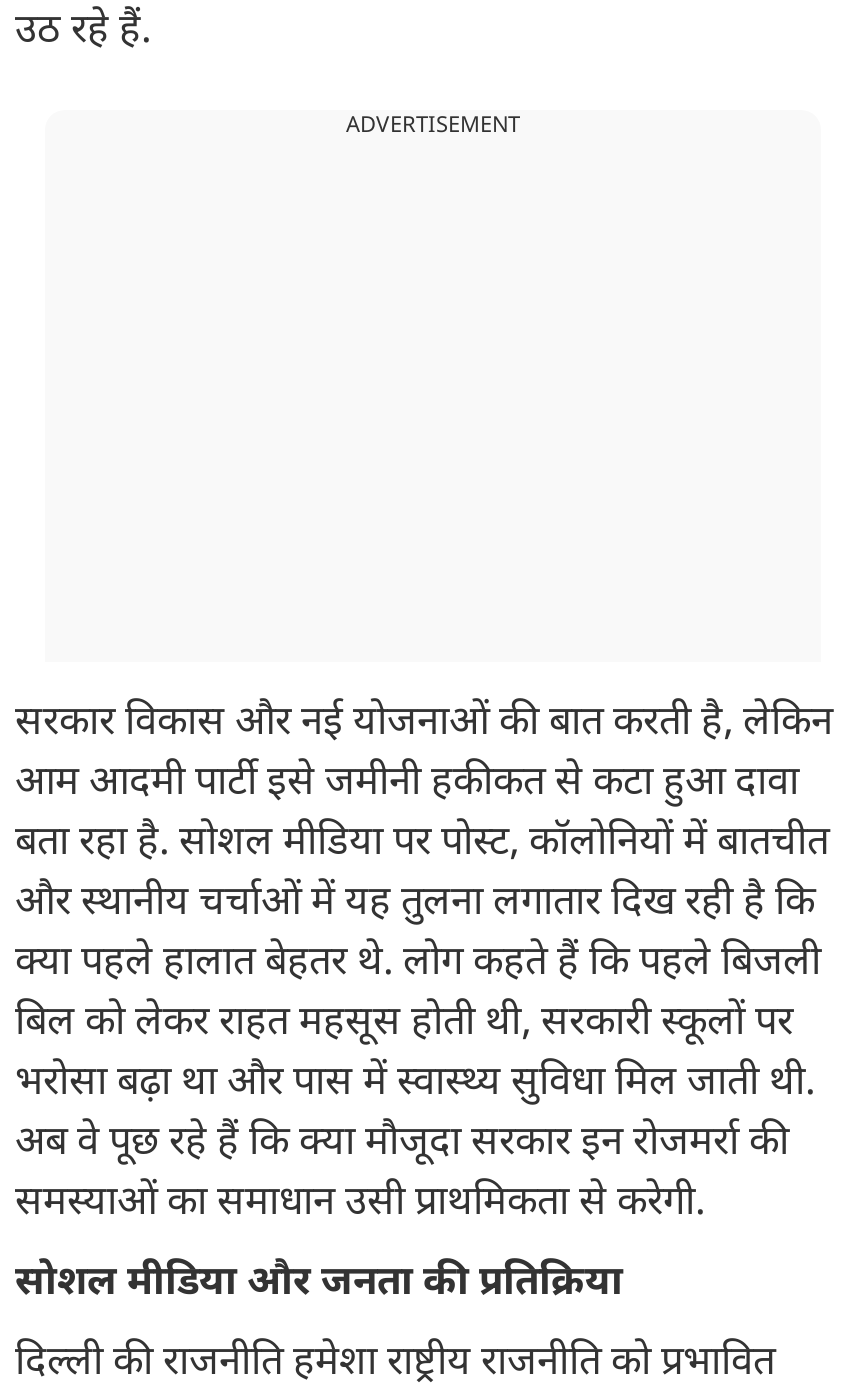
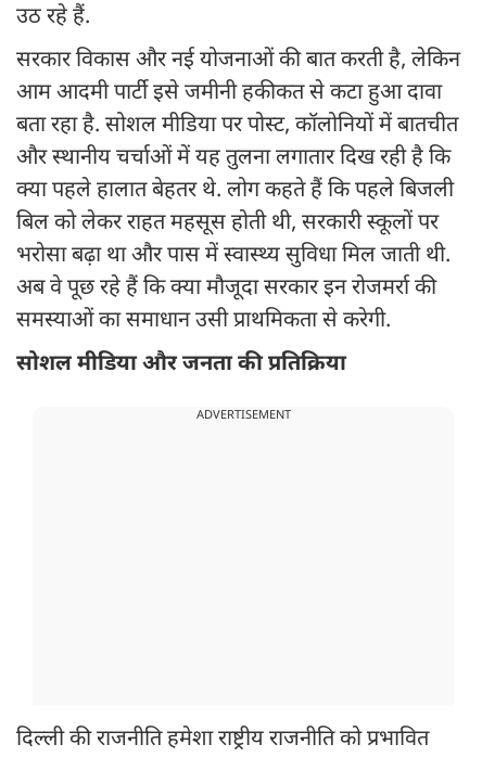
moved [346,112,520,140] -> [196,408,290,423]: ADVERTISEMENT
moved [15,698,833,1310] -> [16,47,460,379]: सरकार विकास और नई योजनाओं की बात करती है, लेकिन | आम आदमी पार्टी इसे जमीनी हकीकत से कटा हुआ दावा | बता रहा है. सोशल मीडिया पर पोस्ट, कॉलोनियों में बातचीत | ... | समस्याओं का समाधान उसी प्राथमिकता से करेगी. | सोशल मीडिया और जनता की प्रतिक्रिया

